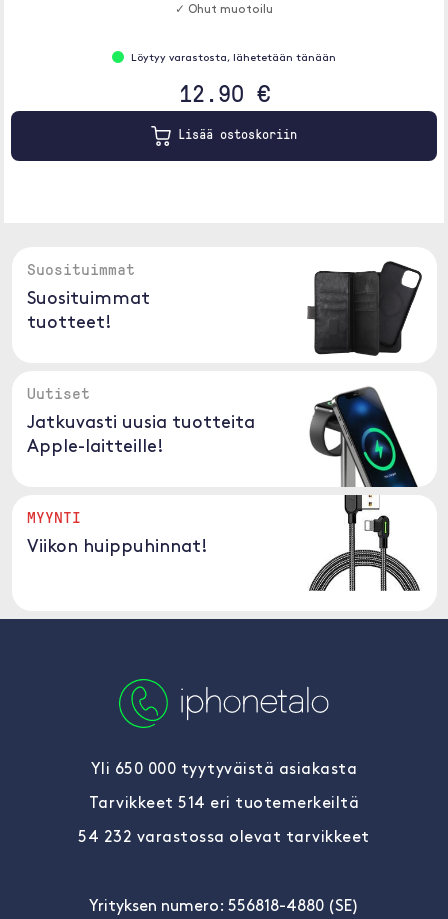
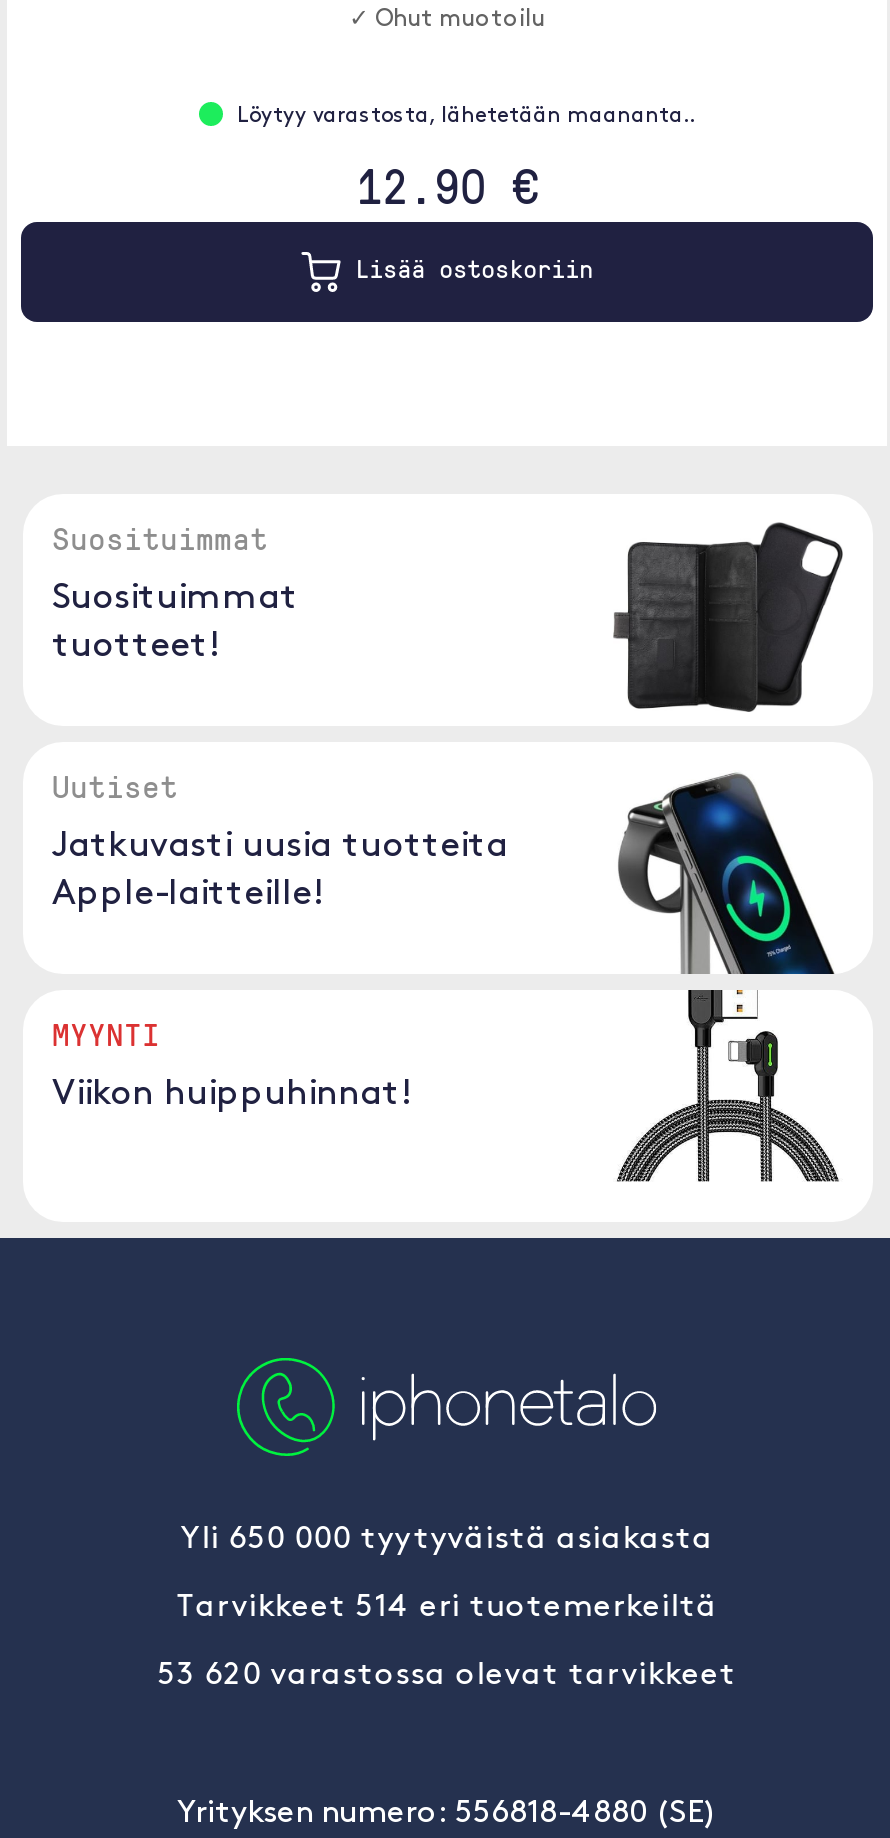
[131,53,336,64] Löytyy varastosta, lähetetään tänään -> [237,106,695,128] Löytyy varastosta, lähetetään maananta..
[78,830,370,846] 54 232 varastossa olevat tarvikkeet -> [157,1660,737,1692] 53 620 varastossa olevat tarvikkeet

